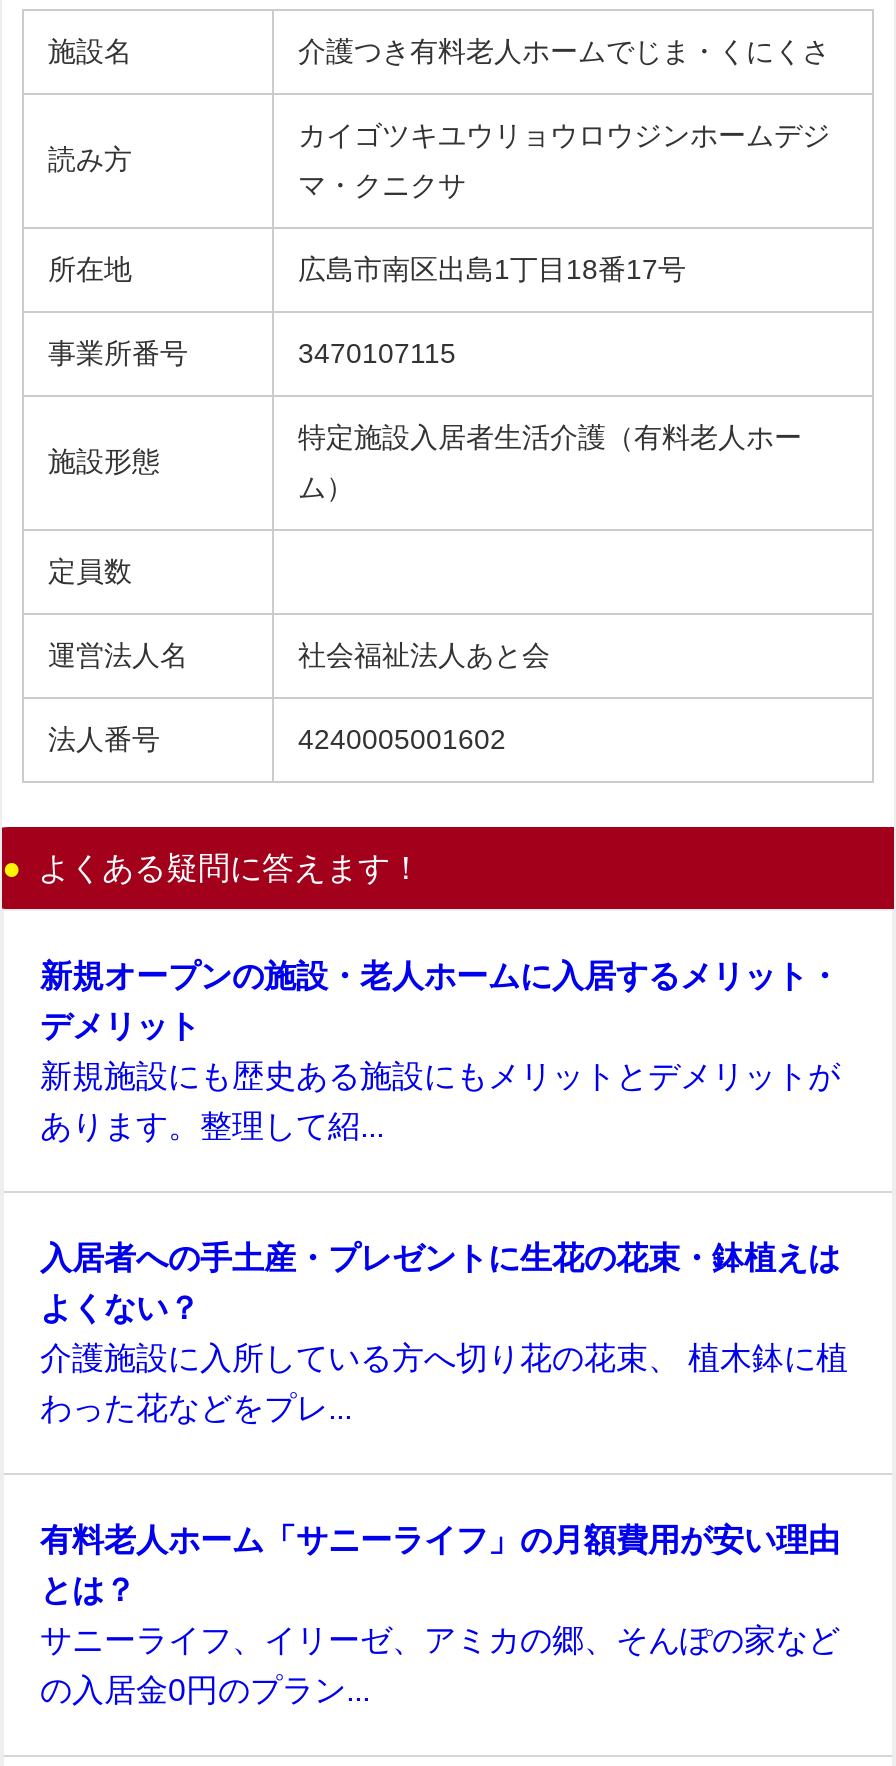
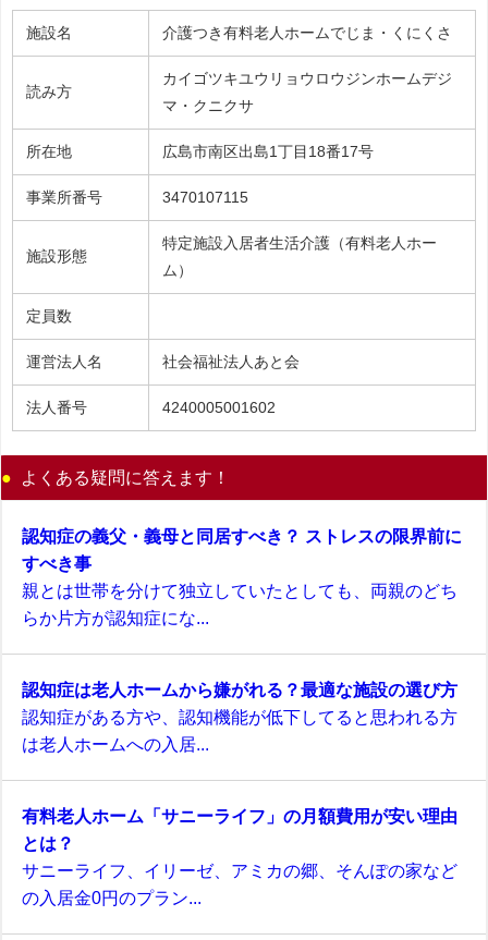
[40,960,840,1142] 新規オープンの施設・老人ホームに入居するメリット・ | デメリット | 新規施設にも歴史ある施設にもメリットとデメリットが | あります。整理して紹... -> [22,528,462,627] 認知症の義父・義母と同居すべき？ ストレスの限界前に | すべき事 | 親とは世帯を分けて独立していたとしても、両親のどち | らか片方が認知症にな...
[40,1242,848,1424] 入居者への手土産・プレゼントに生花の花束・鉢植えは | よくない？ | 介護施設に入所している方へ切り花の花束、 植木鉢に植 | わった花などをプレ... -> [22,681,457,753] 認知症は老人ホームから嫌がれる？最適な施設の選び方 | 認知症がある方や、認知機能が低下してると思われる方 | は老人ホームへの入居...

